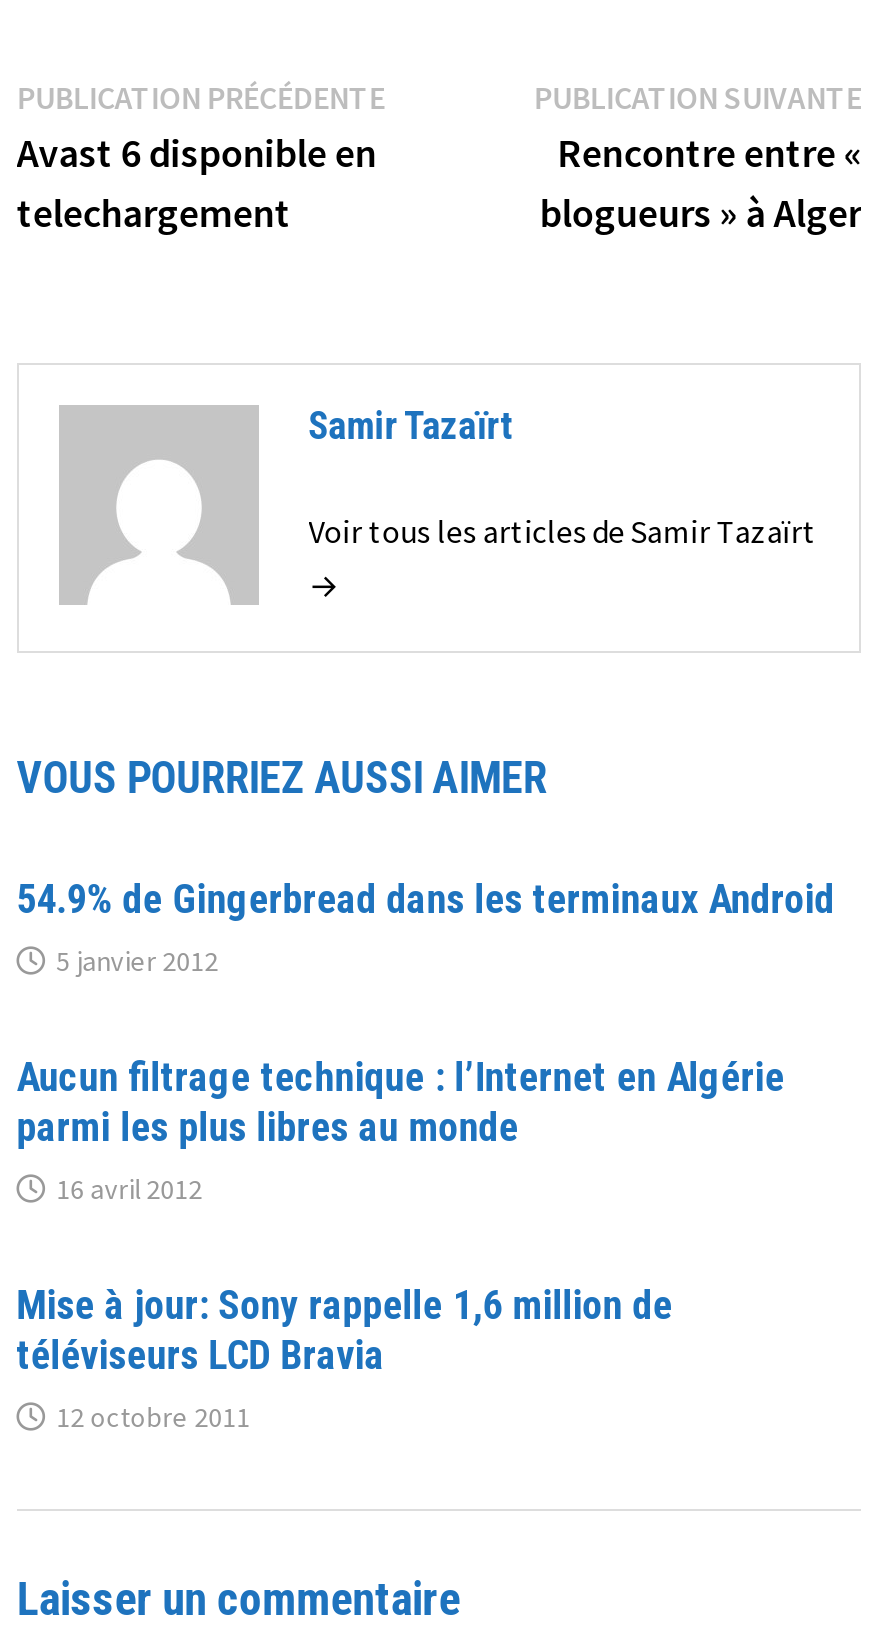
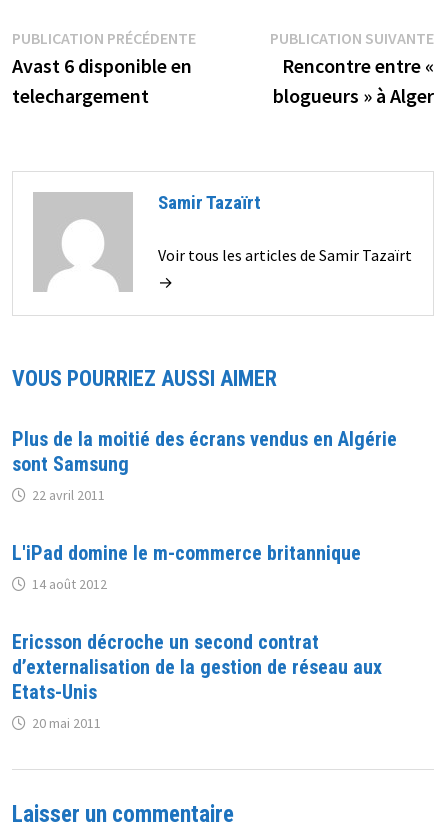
[17,875,835,979] 54.9% de Gingerbread dans les terminaux Android | 5 janvier 2012 -> [12,427,397,504] Plus de la moitié des écrans vendus en Algérie | sont Samsung | 22 avril 2011
[17,1053,785,1207] Aucun filtrage technique : l’Internet en Algérie | parmi les plus libres au monde | 16 avril 2012 -> [12,541,361,593] L'iPad domine le m-commerce britannique | 14 août 2012
[17,1281,673,1435] Mise à jour: Sony rappelle 1,6 million de | téléviseurs LCD Bravia | 12 octobre 2011 -> [12,630,382,732] Ericsson décroche un second contrat | d’externalisation de la gestion de réseau aux | Etats-Unis | 20 mai 2011

